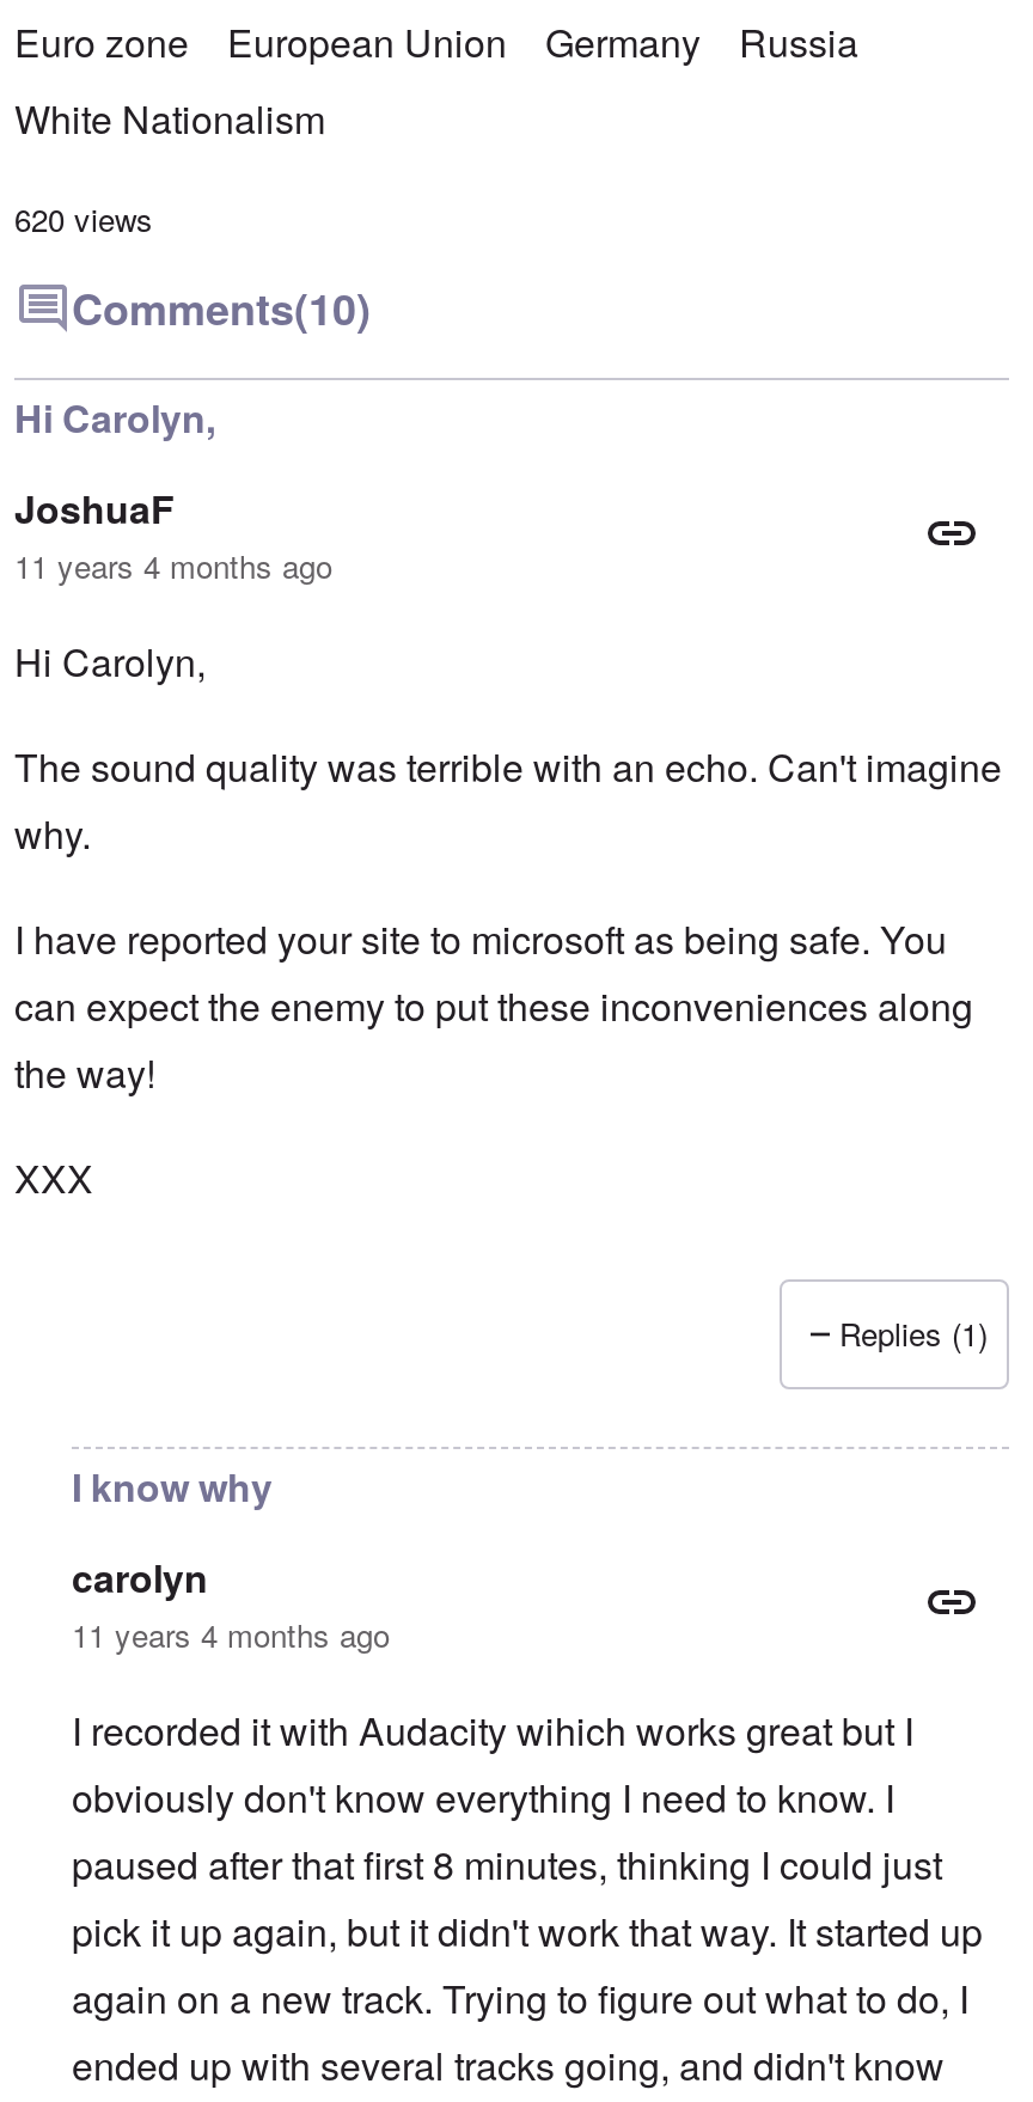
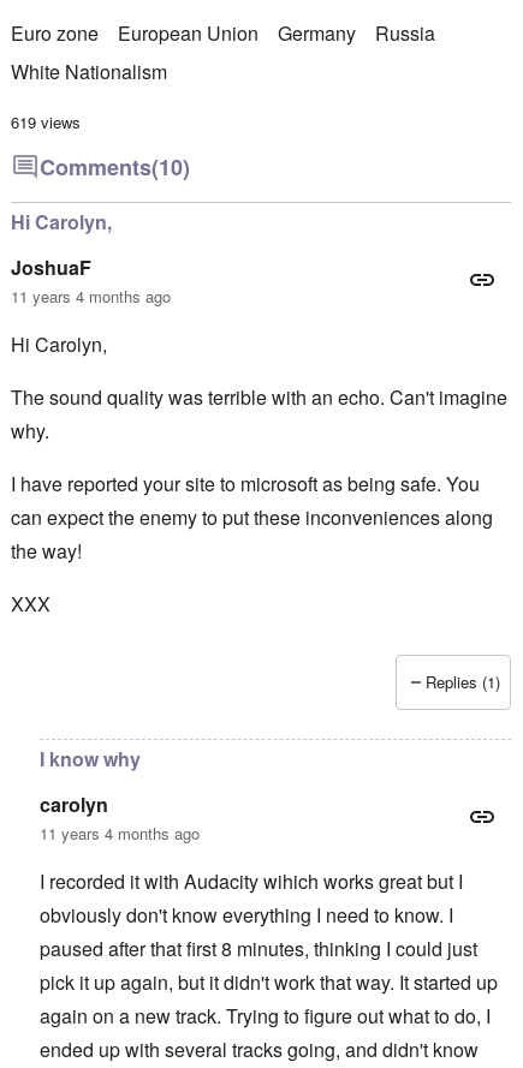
[14,197,153,242] 620 views -> [11,111,81,134] 619 views

